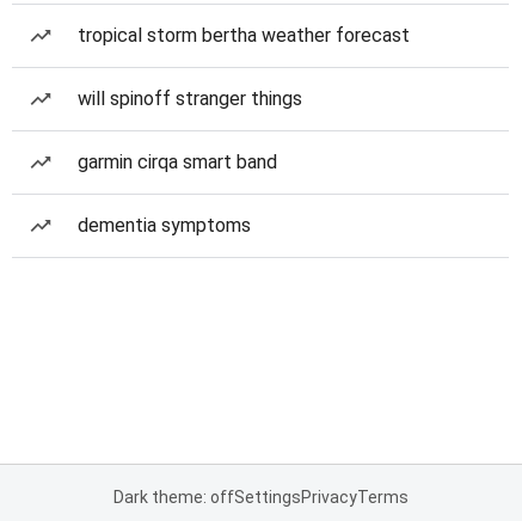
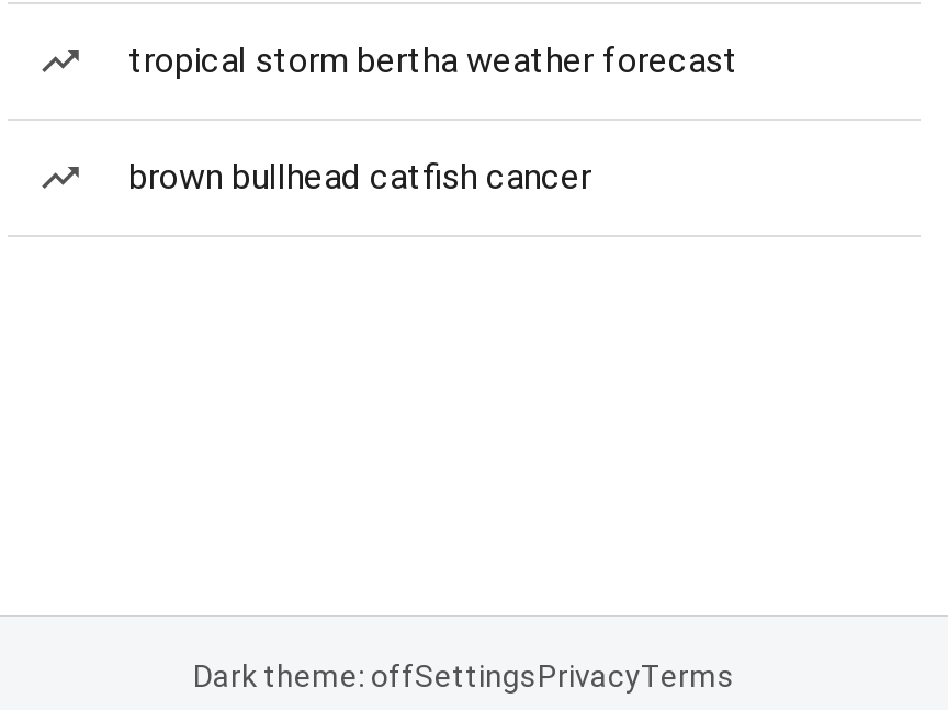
[78,87,302,237] will spinoff stranger things | garmin cirqa smart band | dementia symptoms -> [128,156,591,198] brown bullhead catfish cancer

